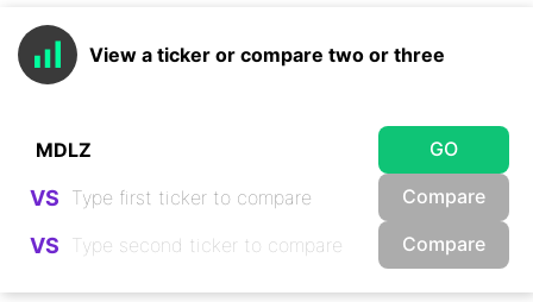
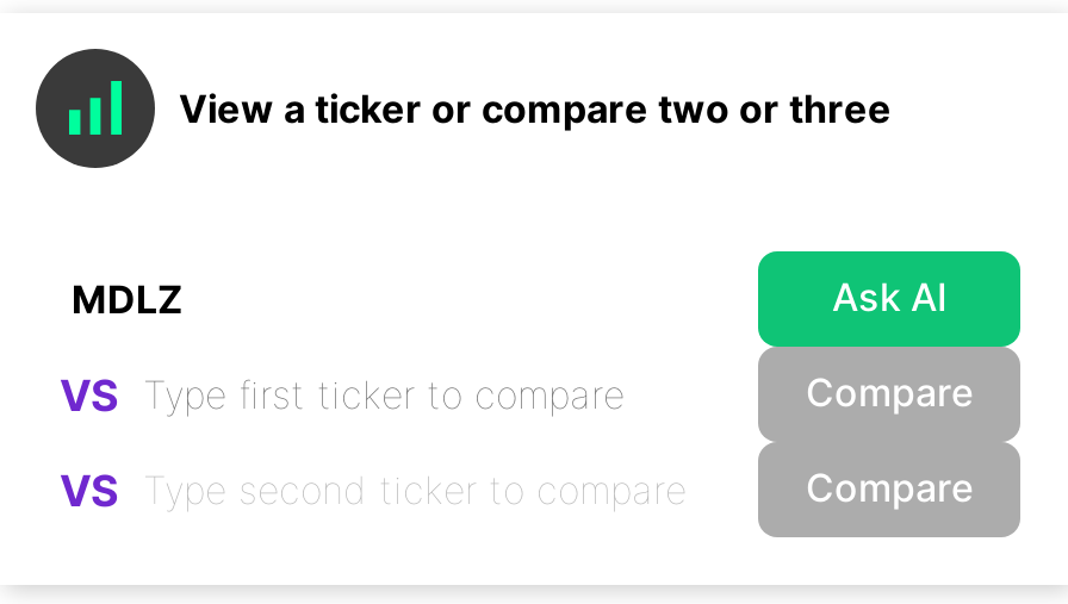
[429,137,458,160] GO -> [832,273,946,320] Ask AI

